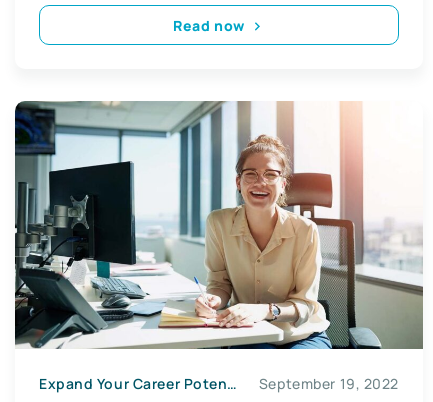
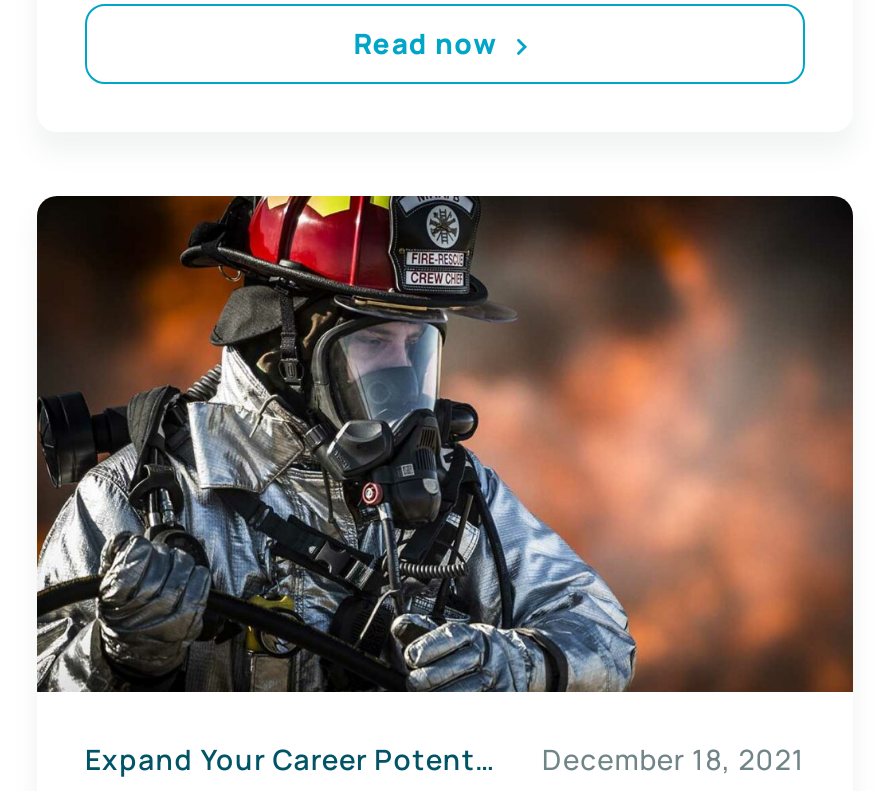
[14,101,423,393] [image] | September 19, 2022 -> [35,193,855,778] [image] | December 18, 2021

